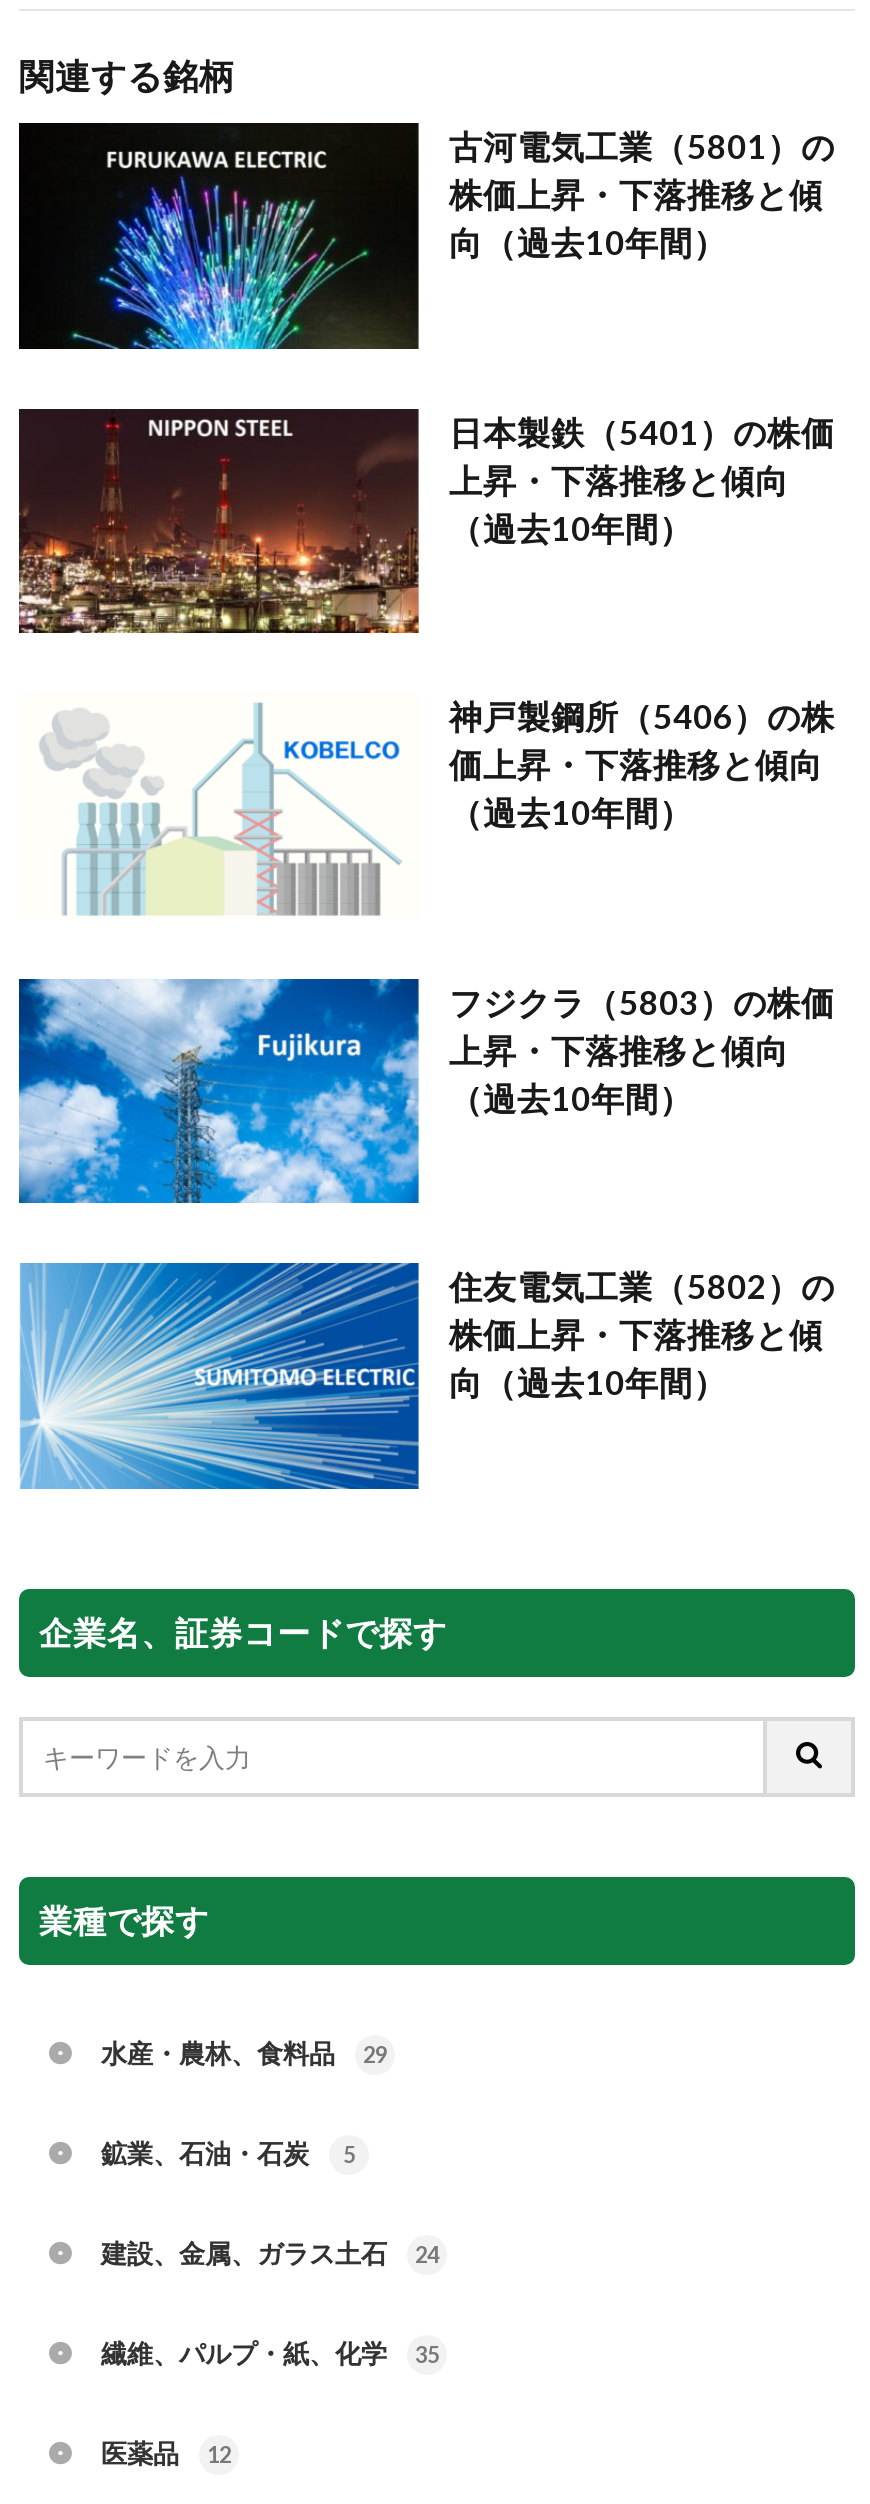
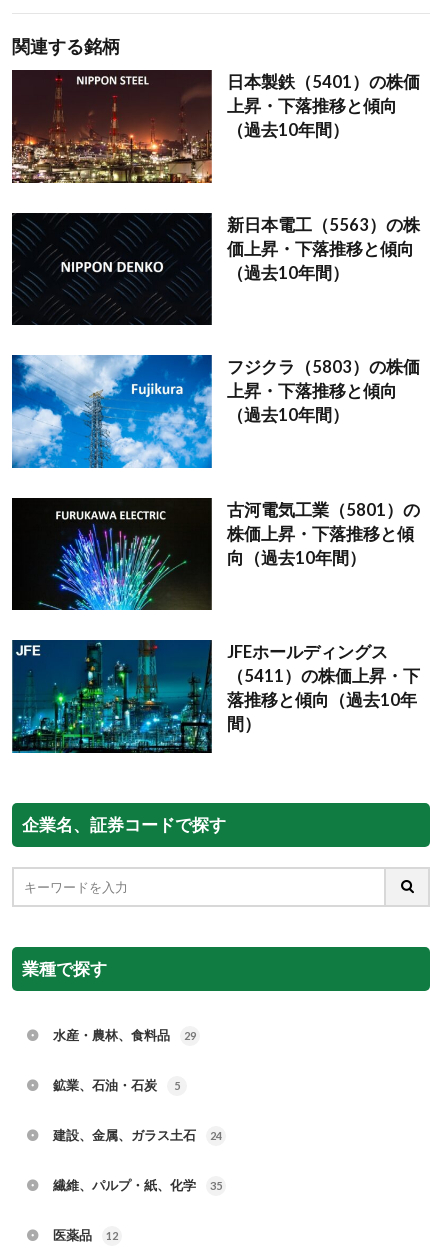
moved [17,127,835,351] -> [11,497,420,611]: [image] | 古河電気工業（5801）の
[449,175,823,263] 株価上昇・下落推移と傾 | 向（過去10年間） -> none
moved [15,411,835,637] -> [10,72,420,185]: [image] | 日本製鉄（5401）の株価 | 上昇・下落推移と傾向 | （過去10年間）
[19,693,835,917] [image] | 神戸製鋼所（5406）の株 -> [11,212,420,326] [image] | 新日本電工（5563）の株
moved [15,745,835,1205] -> [10,238,420,469]: [image] | 価上昇・下落推移と傾向 | （過去10年間） | フジクラ（5803）の株価 | 上昇・下落推移と傾向 | （過去10年間）
[19,1261,421,1491] [image] -> [11,639,213,754] [image]
[449,1267,835,1307] 住友電気工業（5802）の -> none
moved [449,1315,823,1403] -> [227,523,414,567]: 株価上昇・下落推移と傾 | 向（過去10年間）
none -> [227,642,420,734] JFEホールディングス | （5411）の株価上昇・下 | 落推移と傾向（過去10年 | 間）

